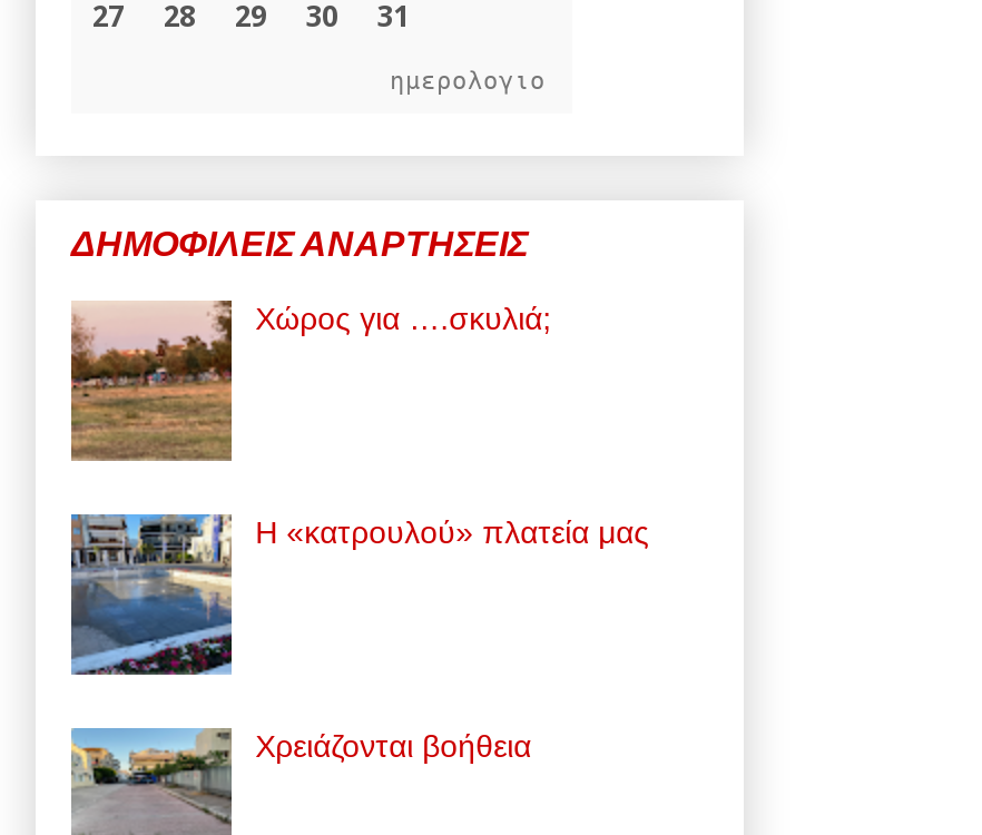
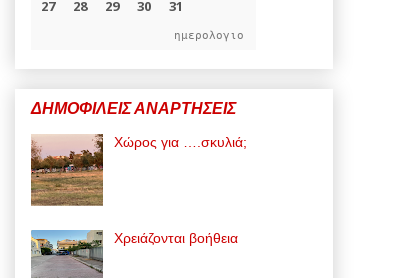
[71,513,649,677] [image] | Η «κατρουλού» πλατεία μας -> none

